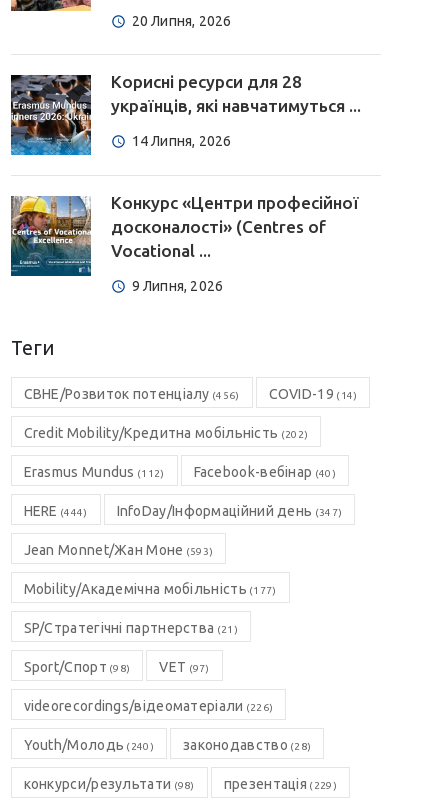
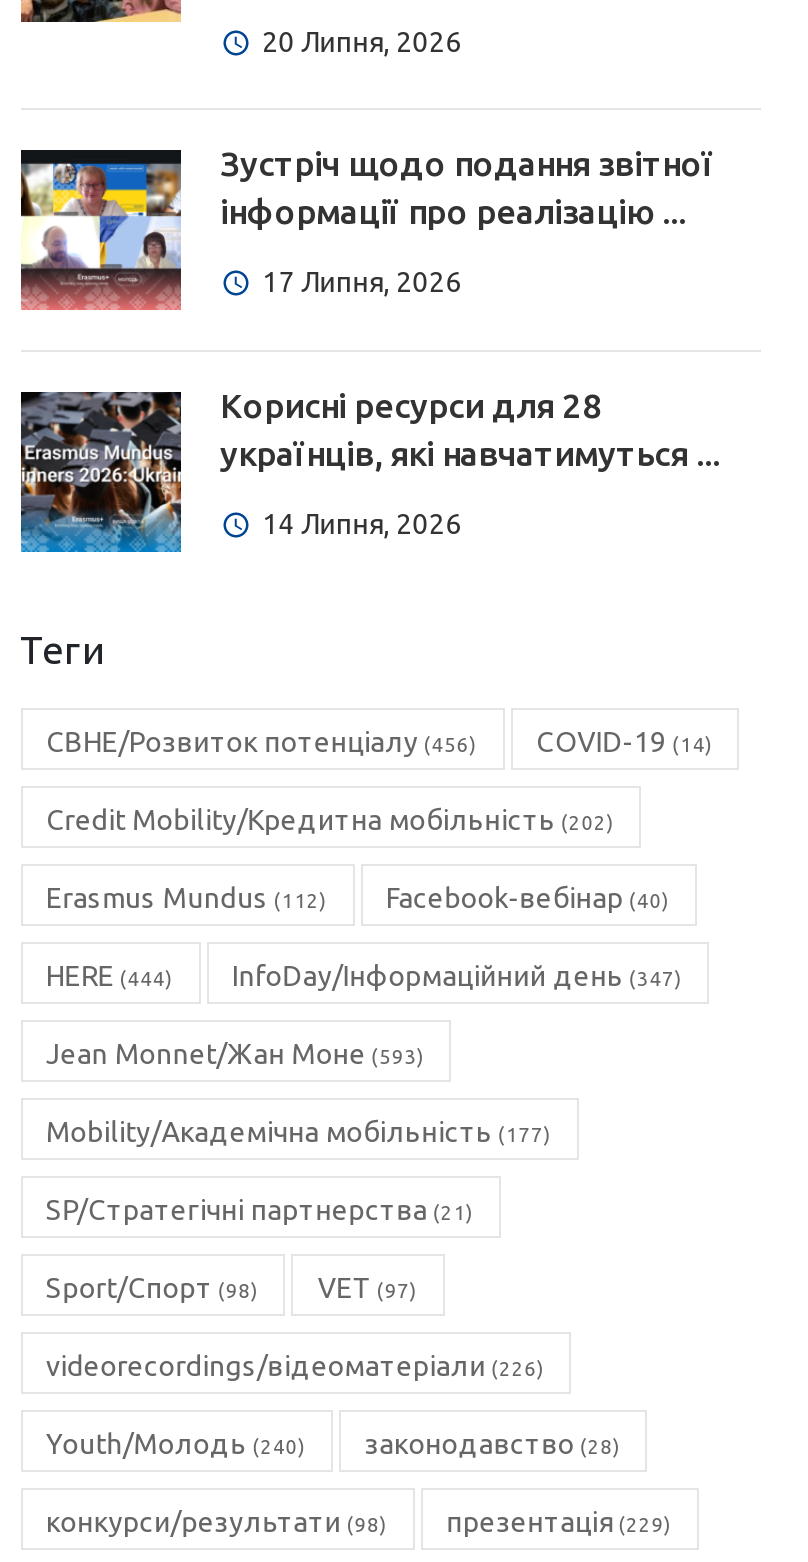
none -> [19,144,714,312] [image] | Зустріч щодо подання звітної | інформації про реалізацію ... | 17 Липня, 2026
moved [9,72,360,156] -> [17,386,720,554]: [image] | Корисні ресурси для 28 | українців, які навчатимуться ... | 14 Липня, 2026
[10,193,358,294] [image] | Конкурс «Центри професійної | досконалості» (Centres of | Vocational ... | 9 Липня, 2026 -> none

